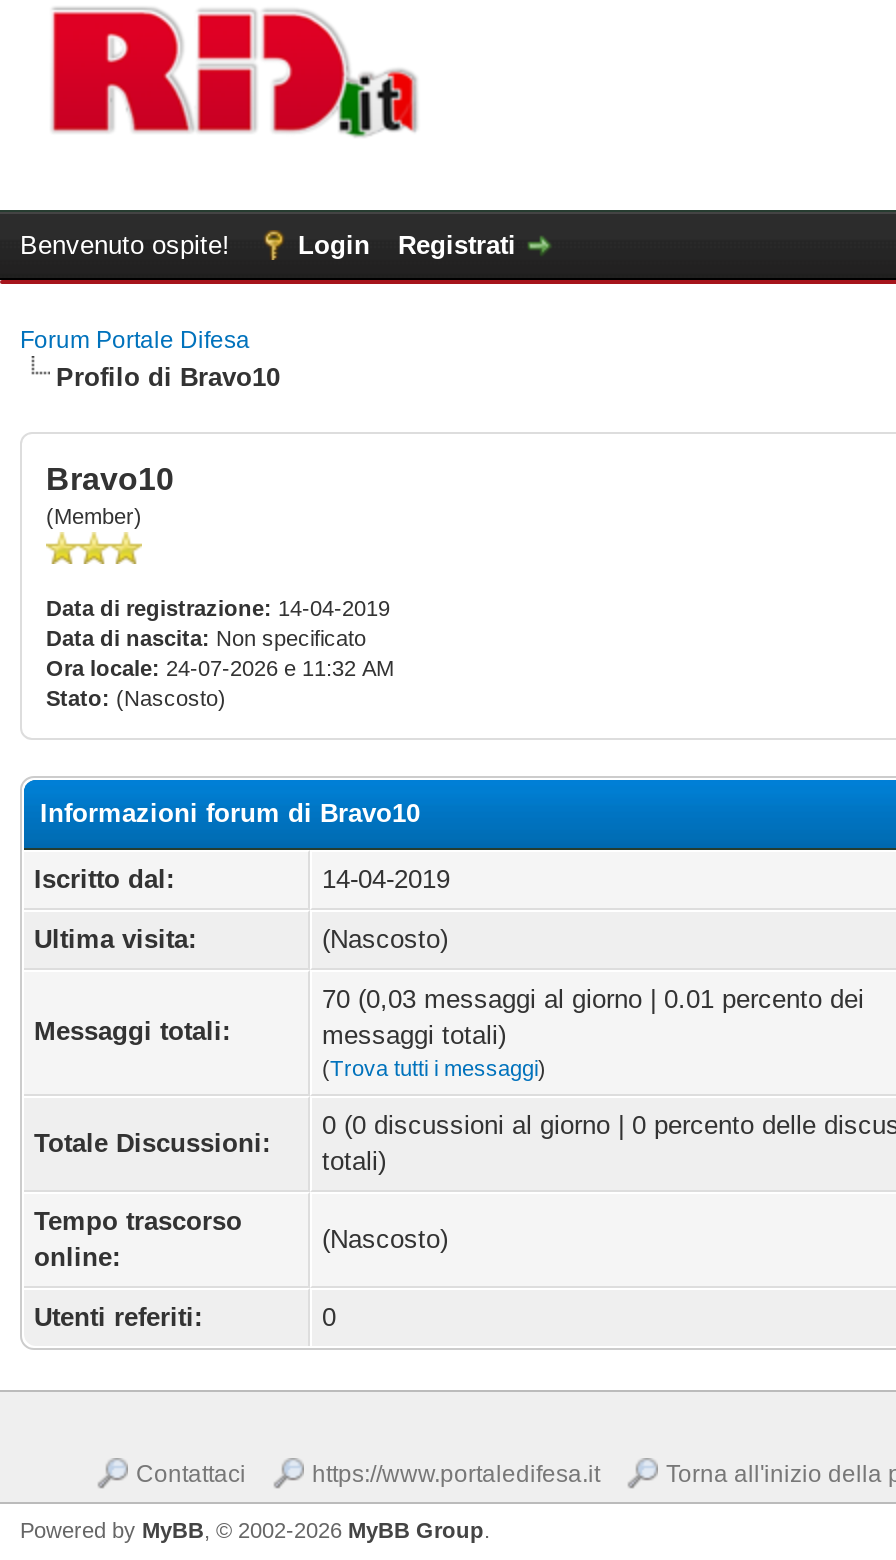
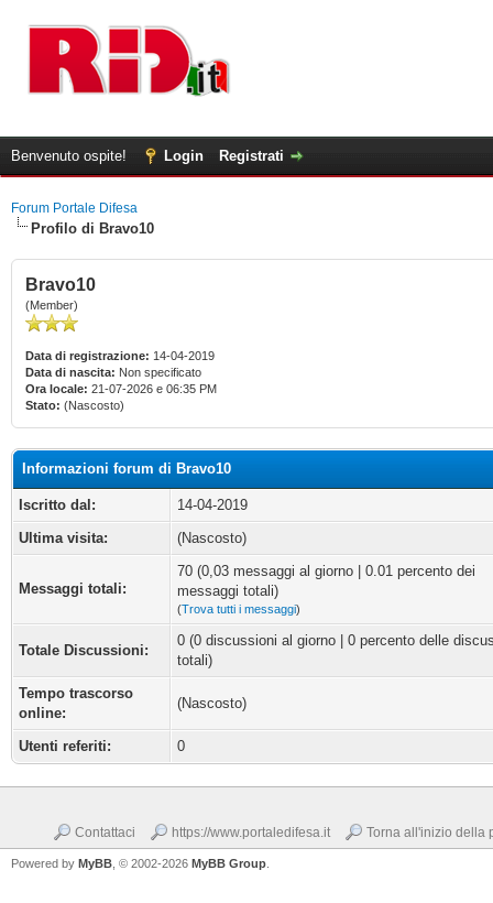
[46,656,394,680] Ora locale: 24-07-2026 e 11:32 AM -> [25,382,217,395] Ora locale: 21-07-2026 e 06:35 PM

